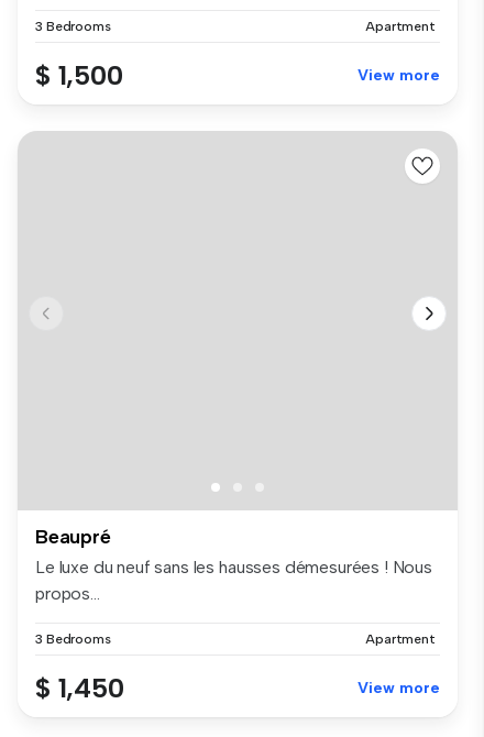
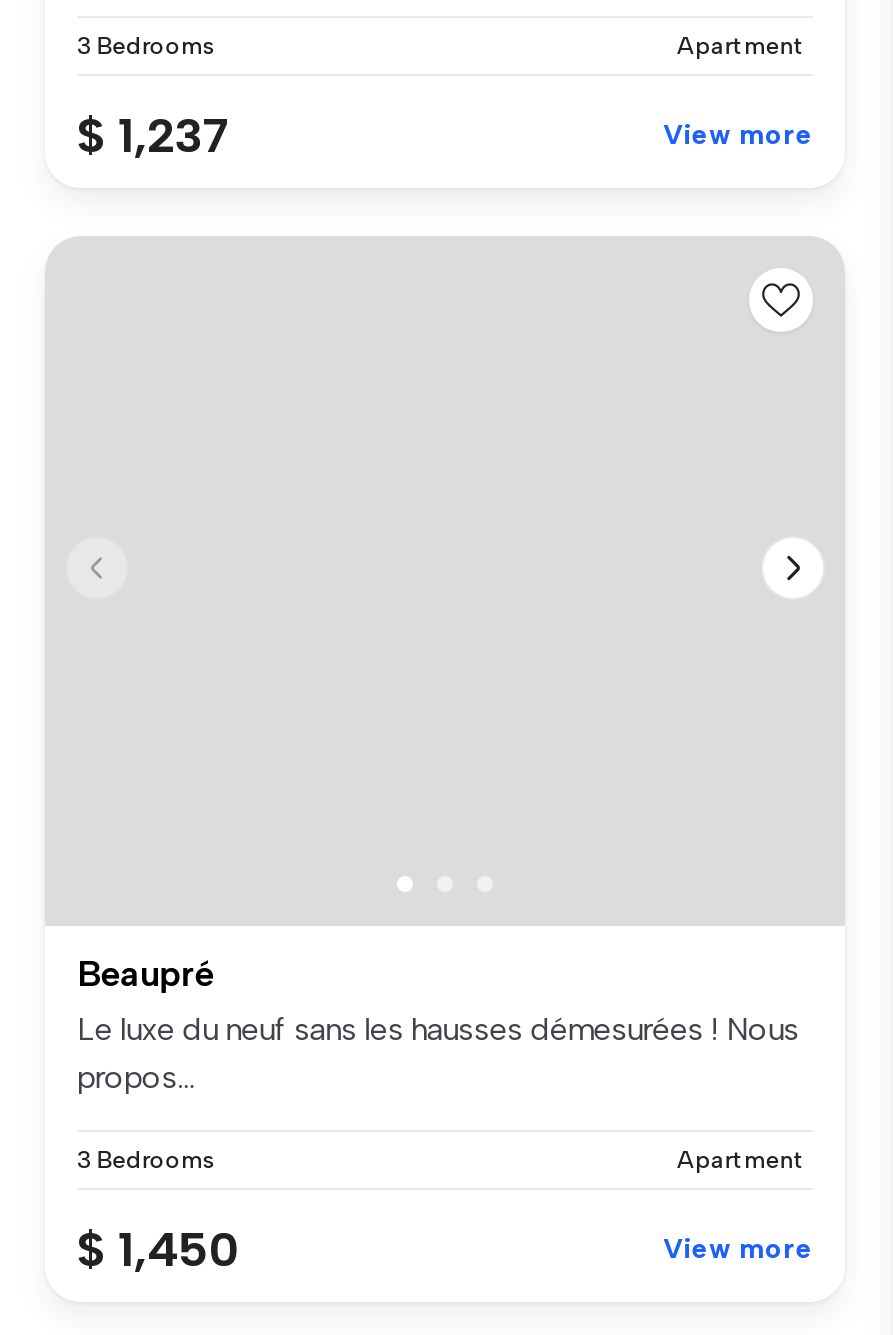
[35,59,122,91] $ 1,500 -> [77,105,230,163] $ 1,237

